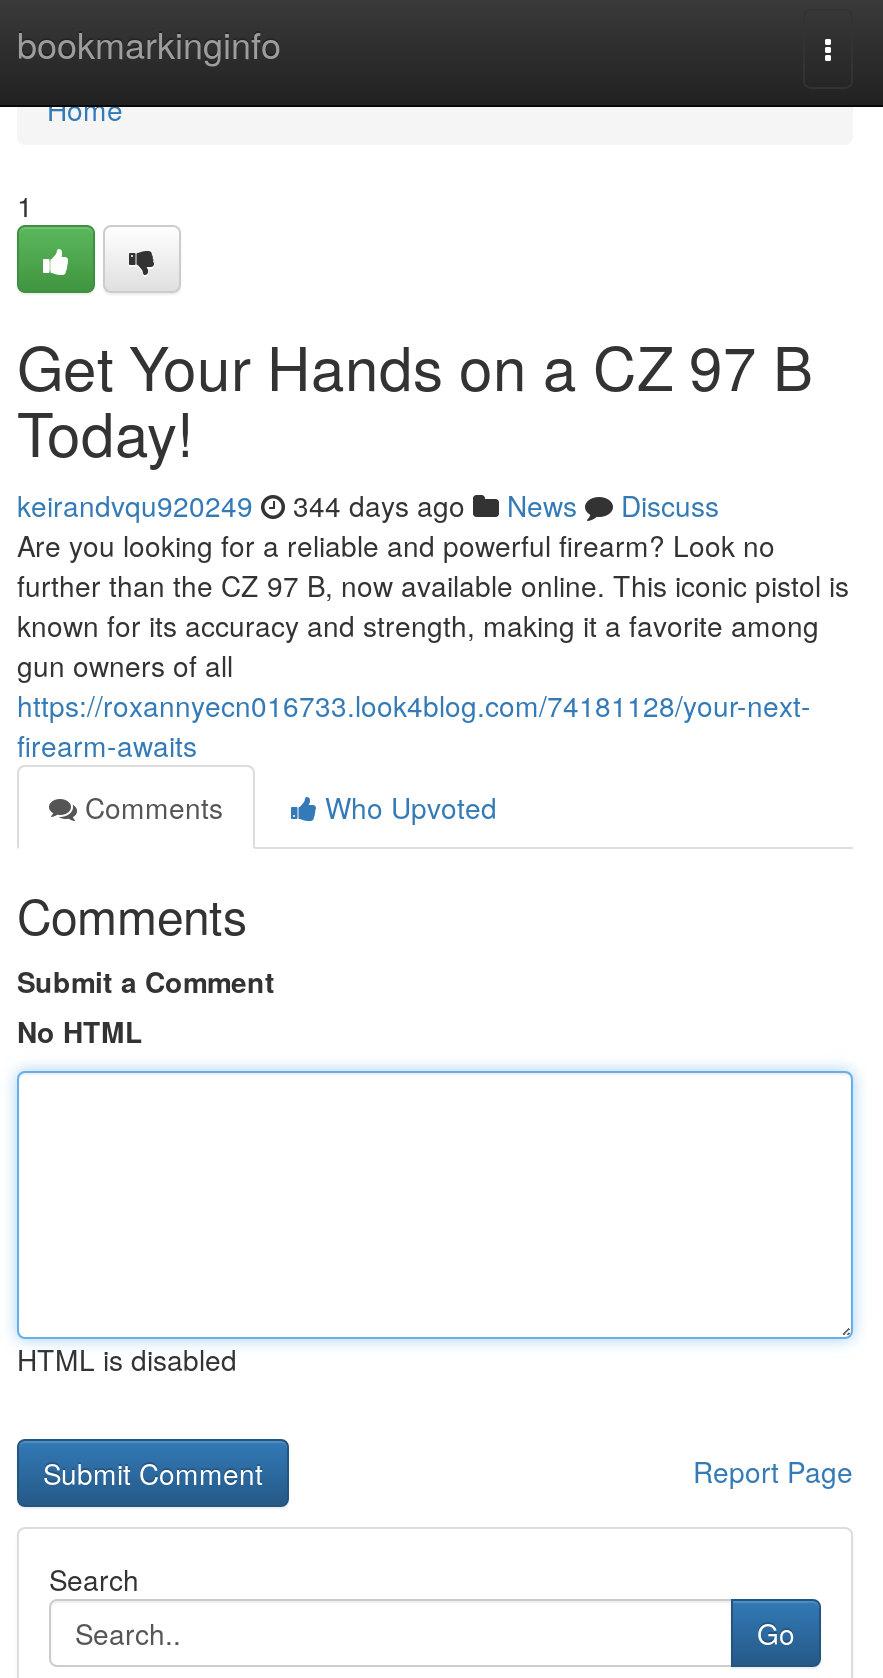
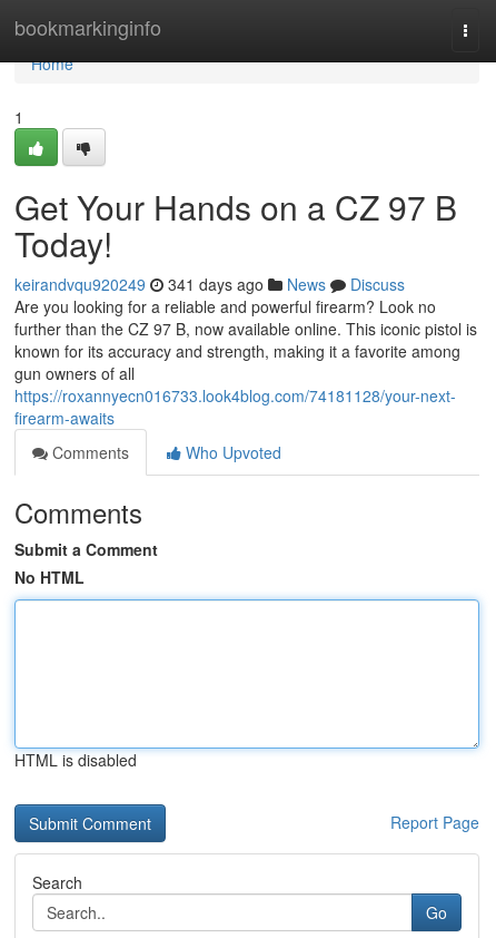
[17,485,719,525] keirandvqu920249 344 days ago News Discuss -> [14,273,405,295] keirandvqu920249 341 days ago News Discuss

